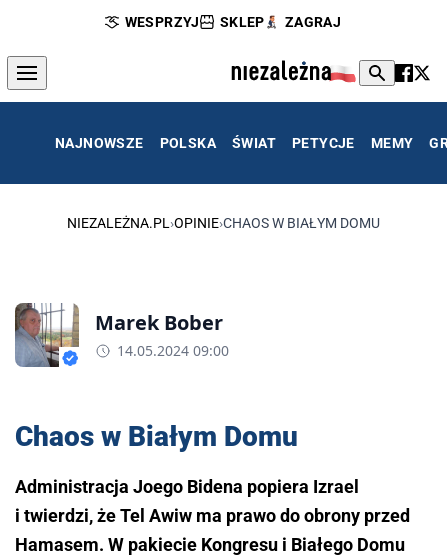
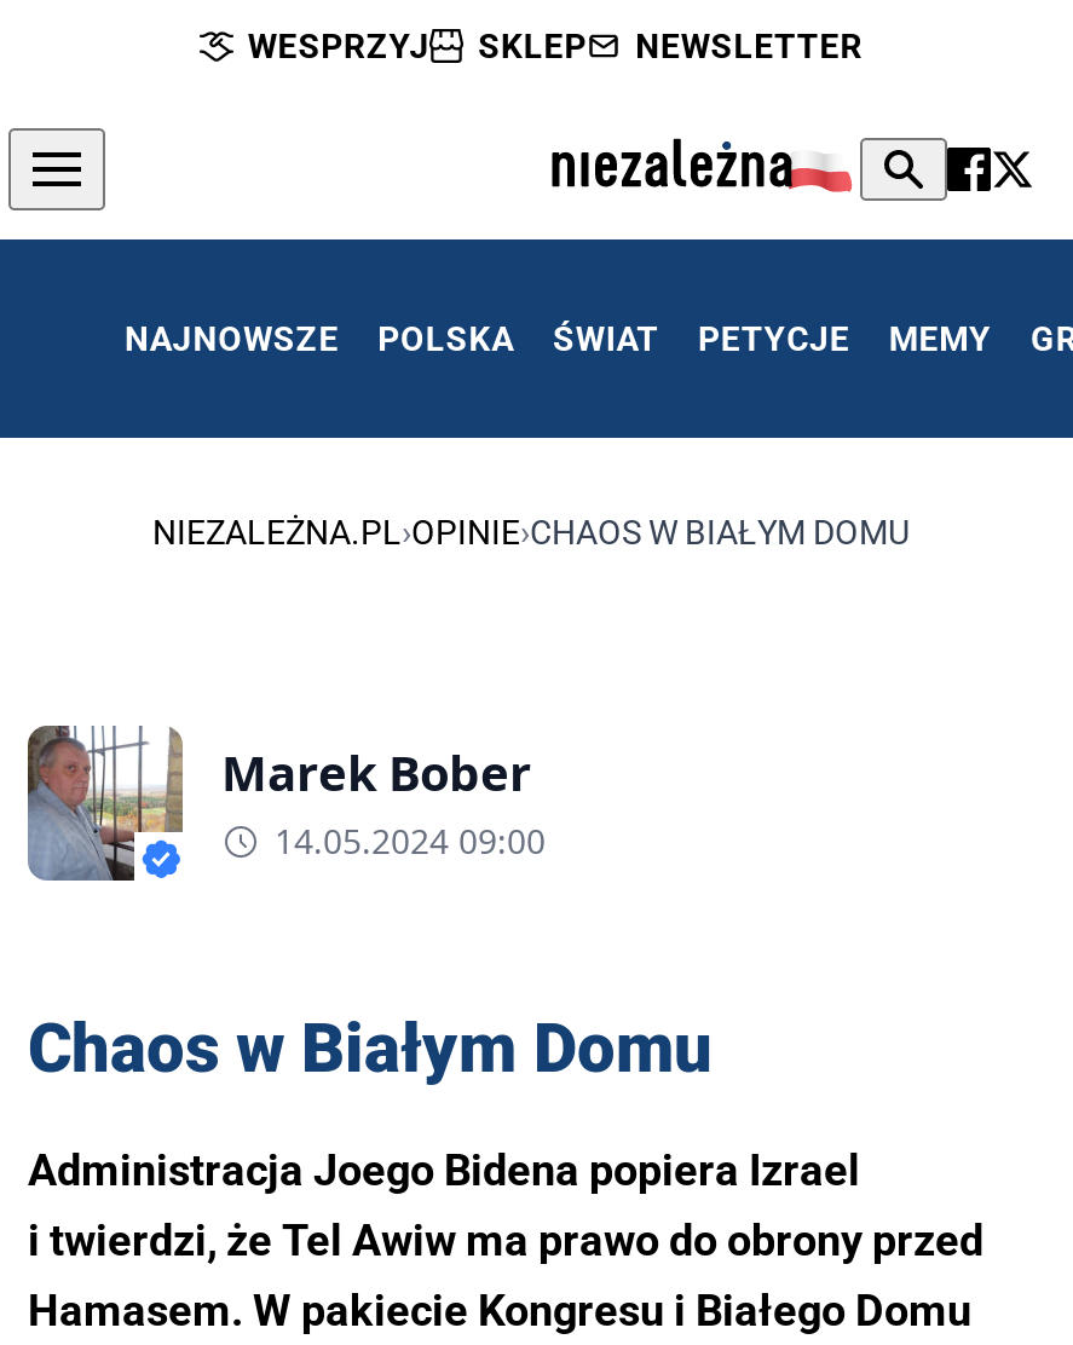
[285,14,341,30] ZAGRAJ -> [635,27,863,65] NEWSLETTER

